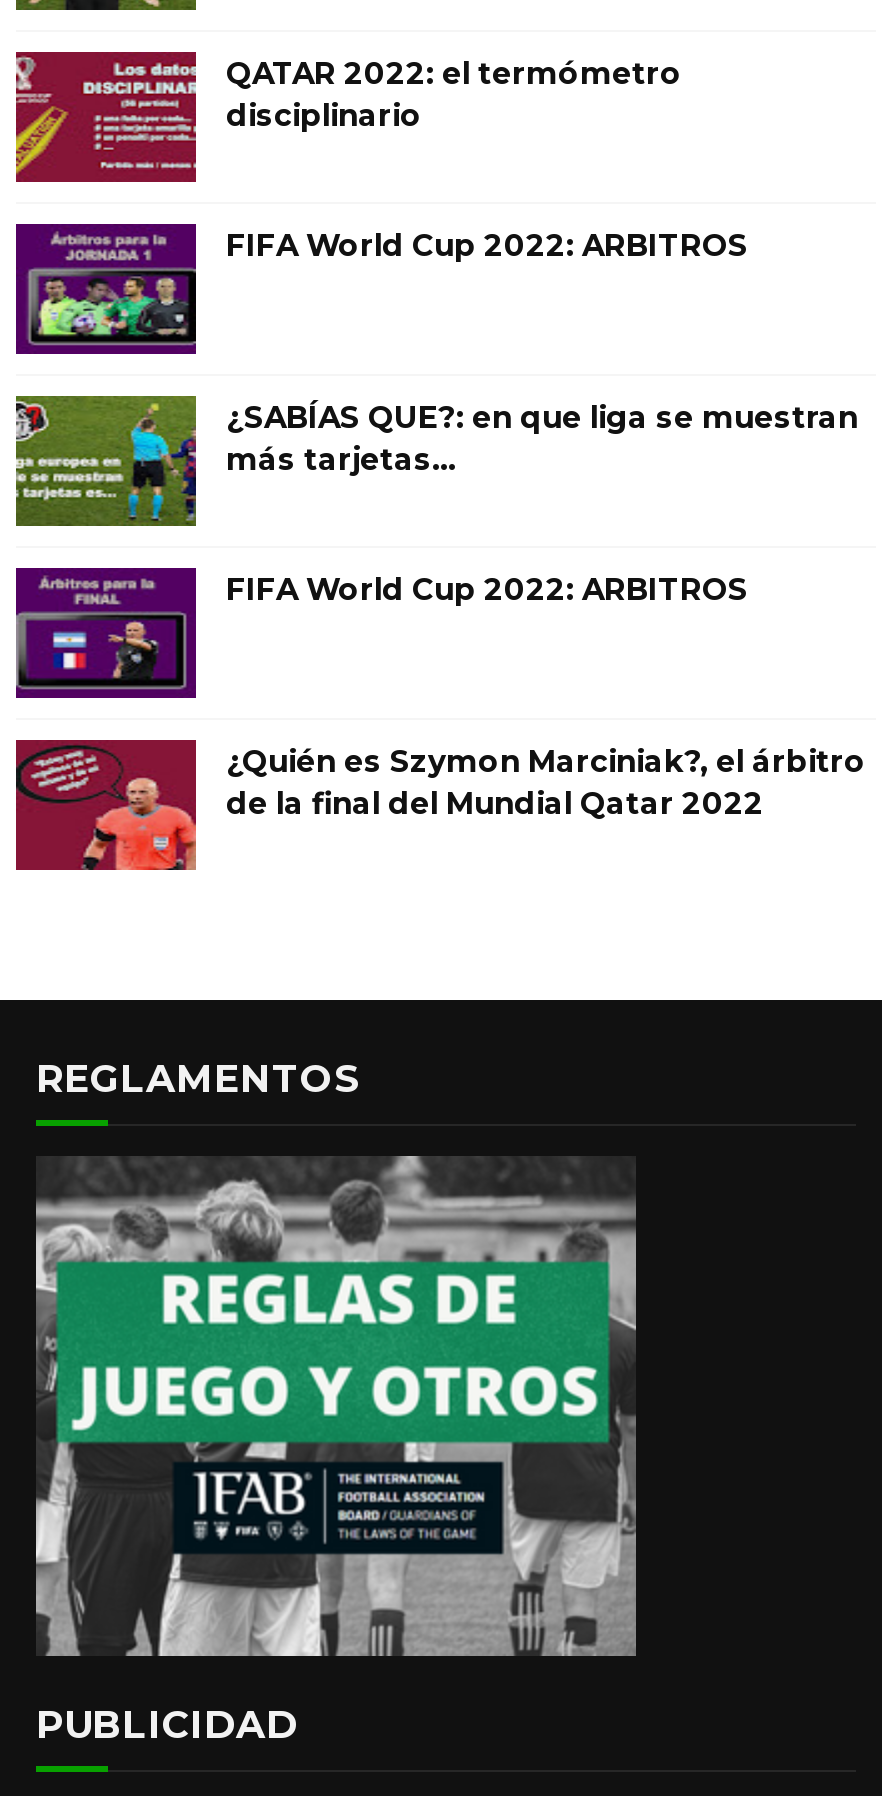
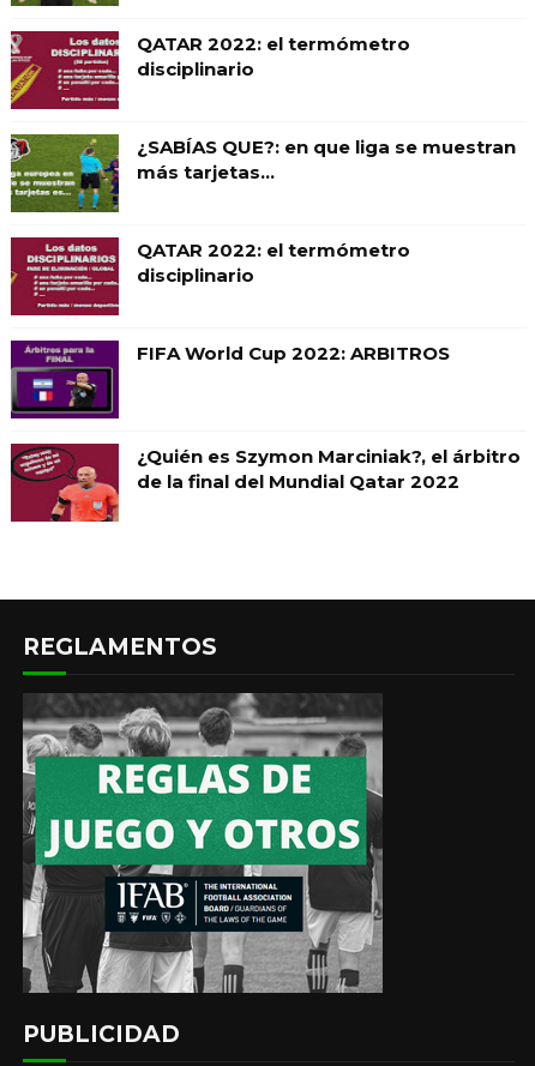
[14,224,748,354] [image] | FIFA World Cup 2022: ARBITROS -> none
moved [12,394,858,528] -> [8,133,516,213]: [image] | ¿SABÍAS QUE?: en que liga se muestran | más tarjetas...
none -> [10,237,410,315] [image] | QATAR 2022: el termómetro | disciplinario

